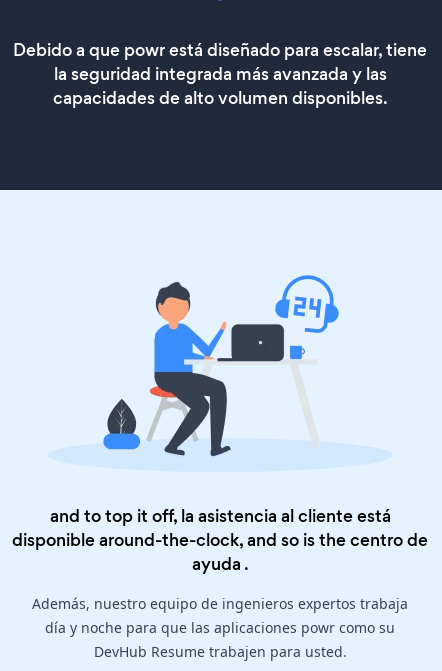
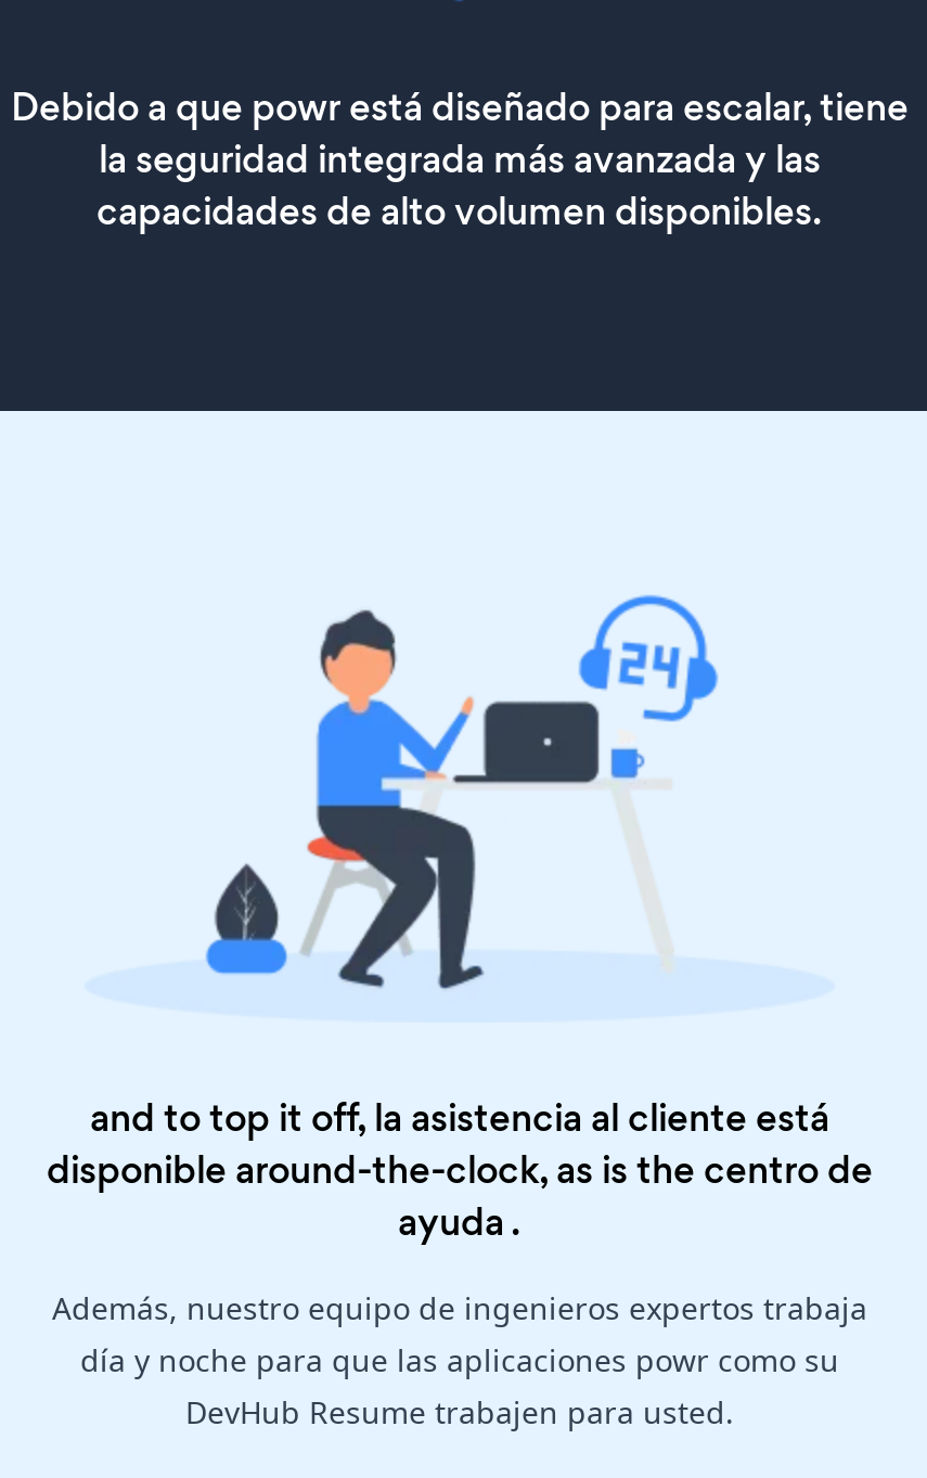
[12,528,428,552] disponible around-the-clock, and so is the centro de -> [47,1145,873,1197] disponible around-the-clock, as is the centro de

